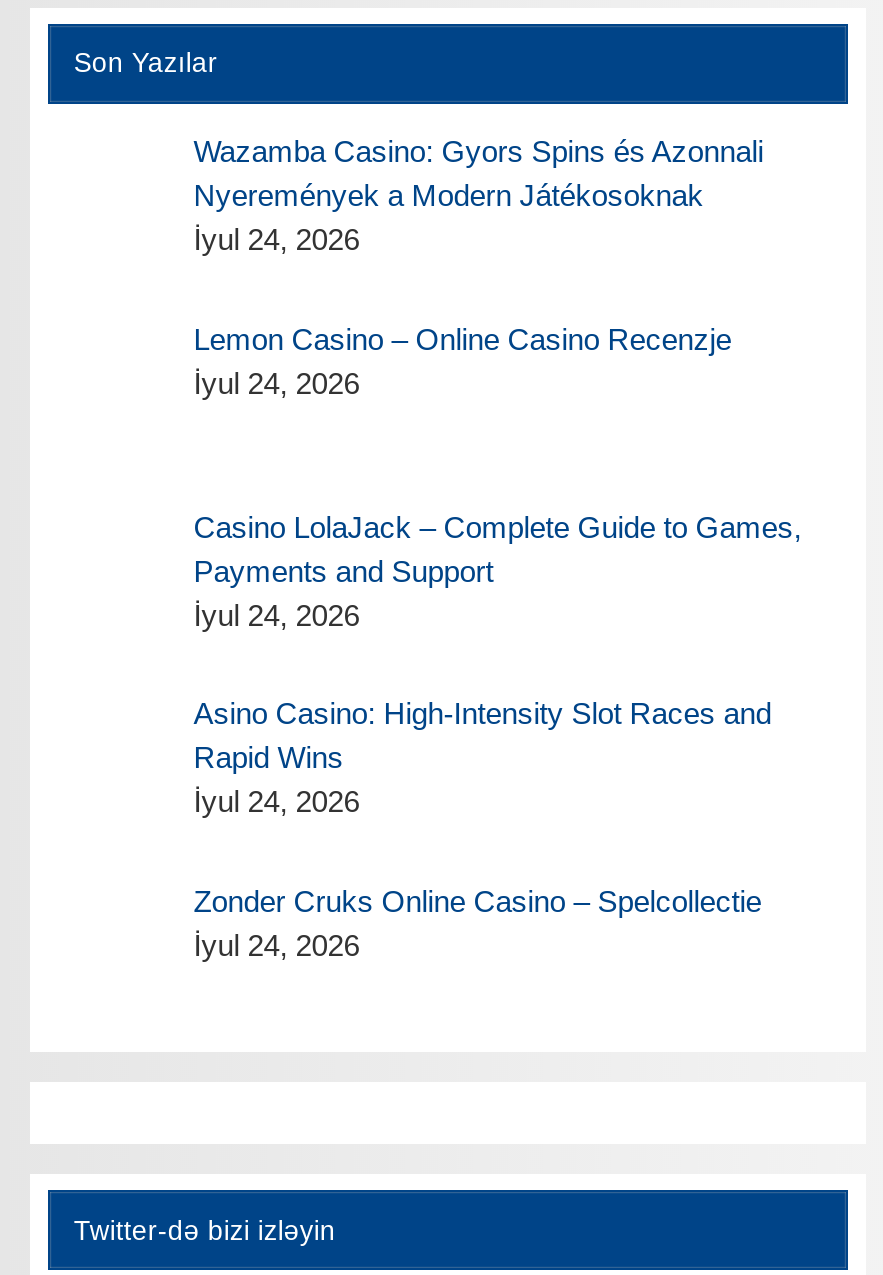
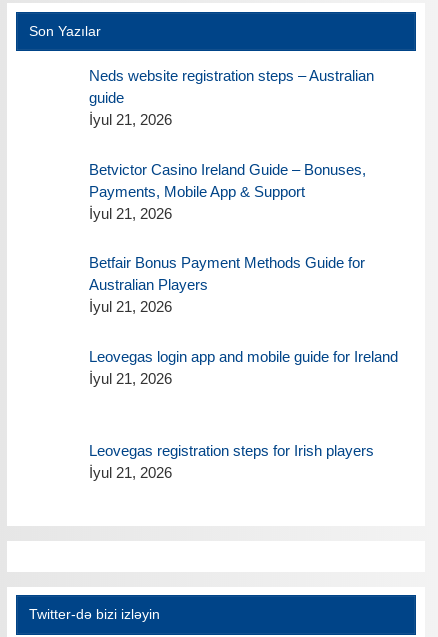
[194,135,764,257] Wazamba Casino: Gyors Spins és Azonnali | Nyeremények a Modern Játékosoknak | İyul 24, 2026 -> [89,67,374,128] Neds website registration steps – Australian | guide | İyul 21, 2026
[194,322,732,400] Lemon Casino – Online Casino Recenzje | İyul 24, 2026 -> [89,161,366,222] Betvictor Casino Ireland Guide – Bonuses, | Payments, Mobile App & Support | İyul 21, 2026
[194,510,802,632] Casino LolaJack – Complete Guide to Games, | Payments and Support | İyul 24, 2026 -> [89,254,365,315] Betfair Bonus Payment Methods Guide for | Australian Players | İyul 21, 2026
[194,697,772,819] Asino Casino: High‑Intensity Slot Races and | Rapid Wins | İyul 24, 2026 -> [89,348,398,387] Leovegas login app and mobile guide for Ireland | İyul 21, 2026
[194,885,762,963] Zonder Cruks Online Casino – Spelcollectie | İyul 24, 2026 -> [89,442,374,481] Leovegas registration steps for Irish players | İyul 21, 2026

